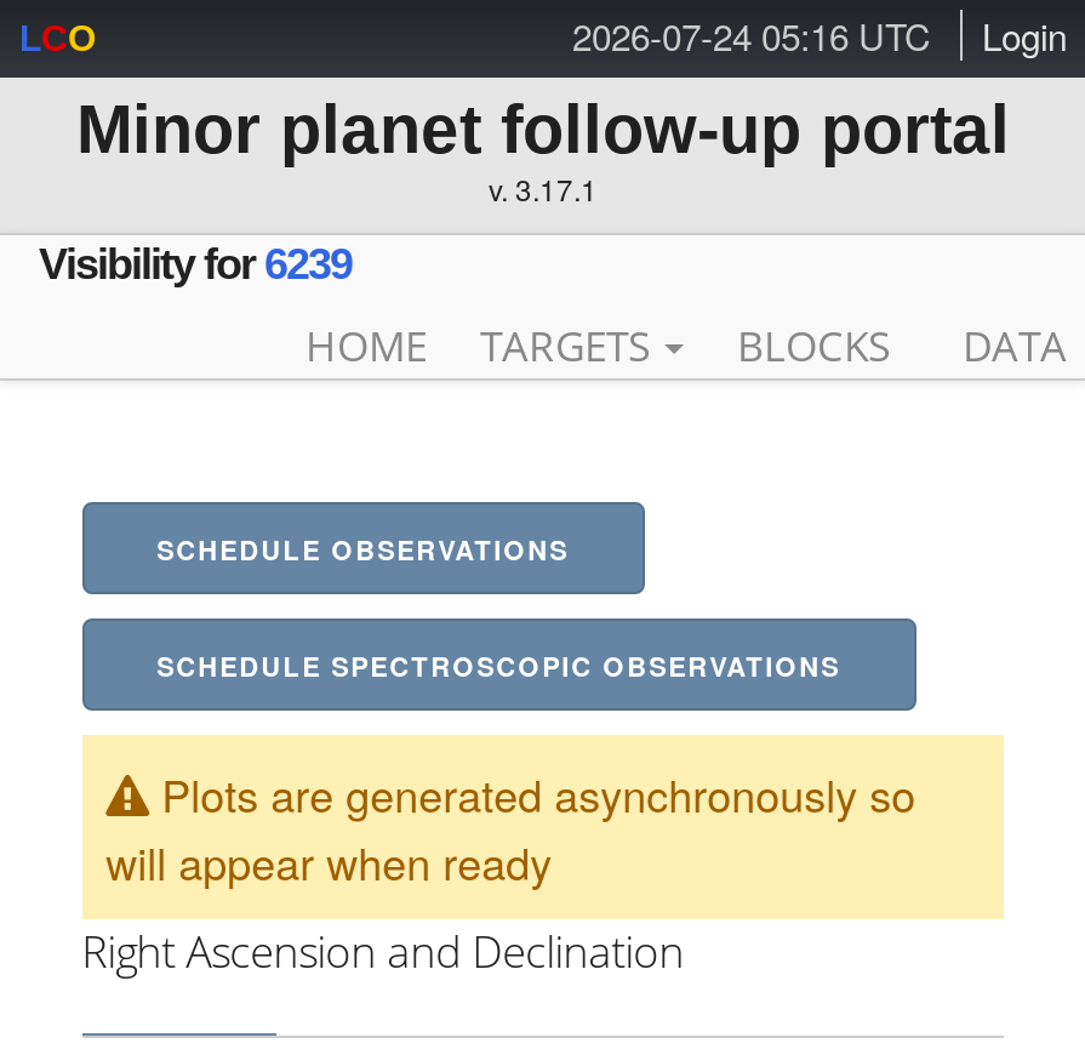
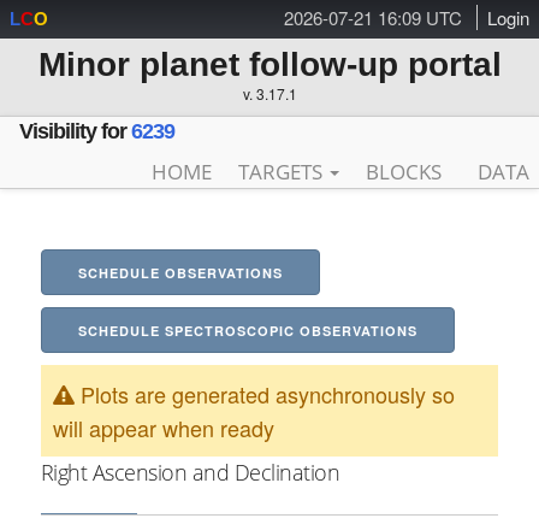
[572,10,1067,61] 2026-07-24 05:16 UTC Login -> [284,5,529,30] 2026-07-21 16:09 UTC Login

